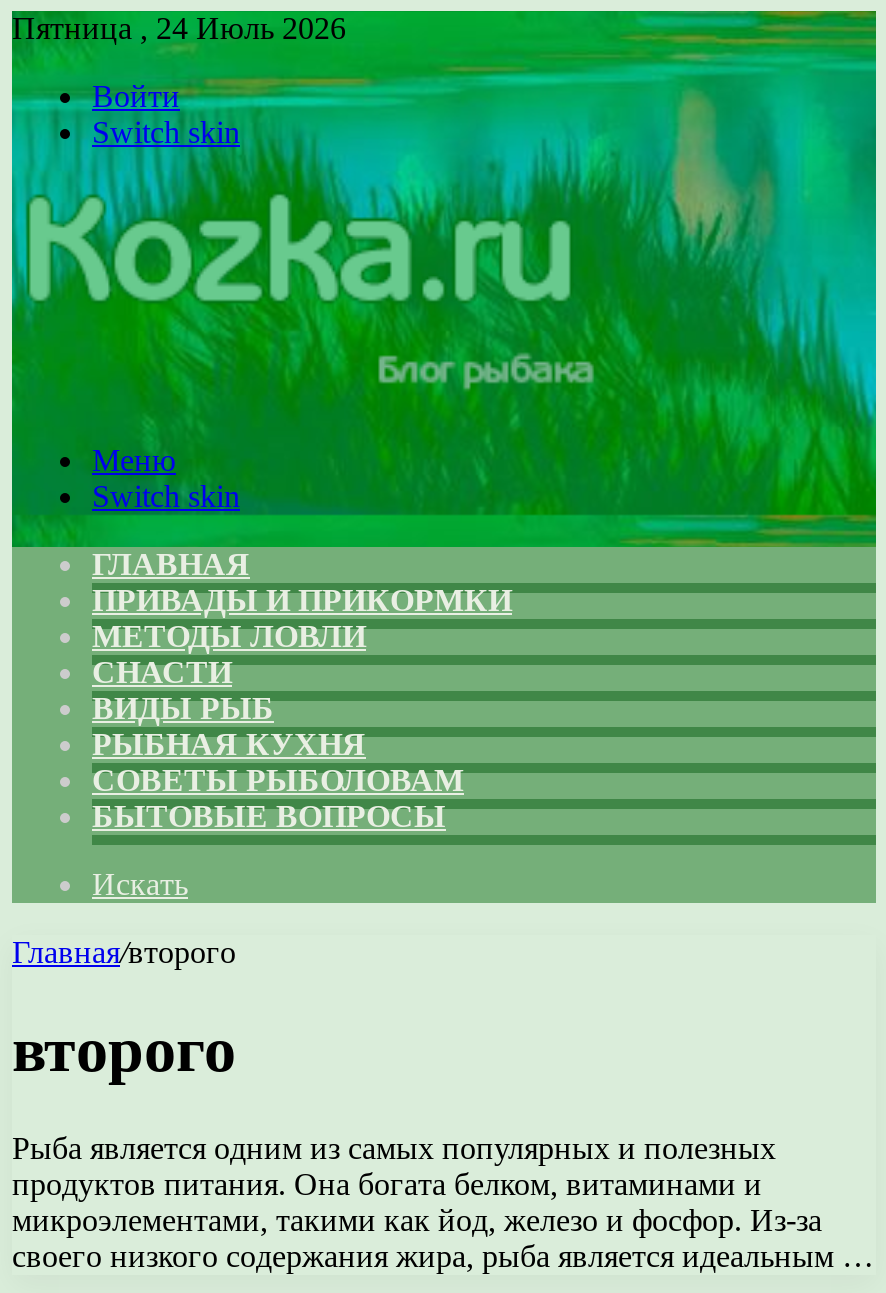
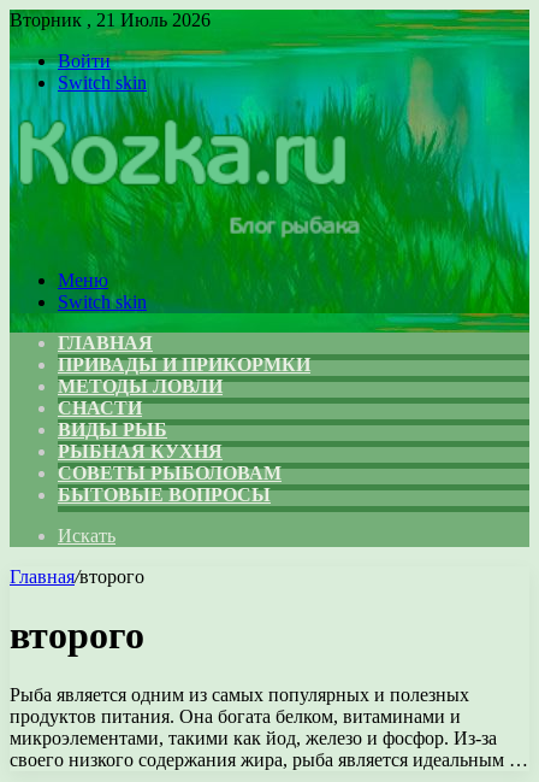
[12,11,346,45] Пятница , 24 Июль 2026 -> [10,10,211,30] Вторник , 21 Июль 2026

